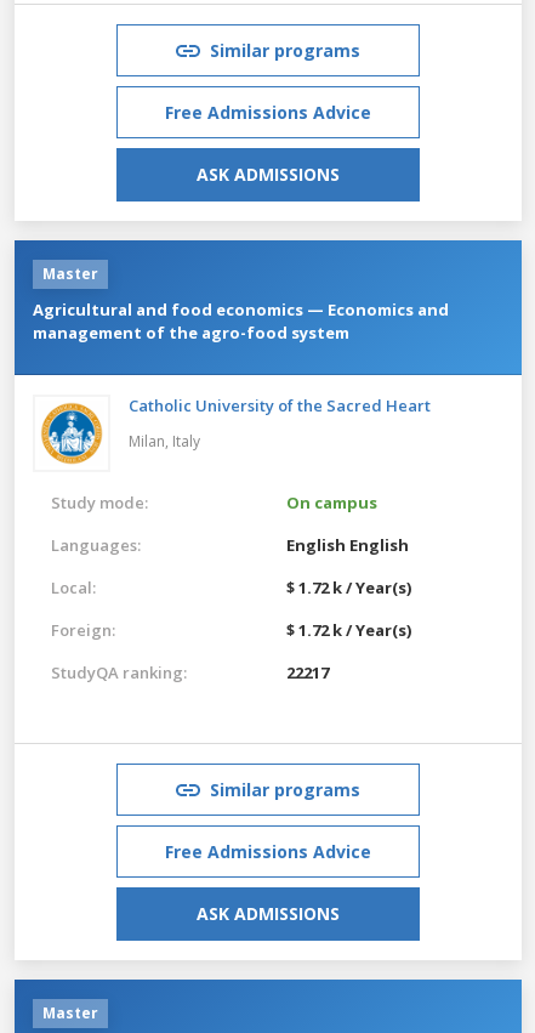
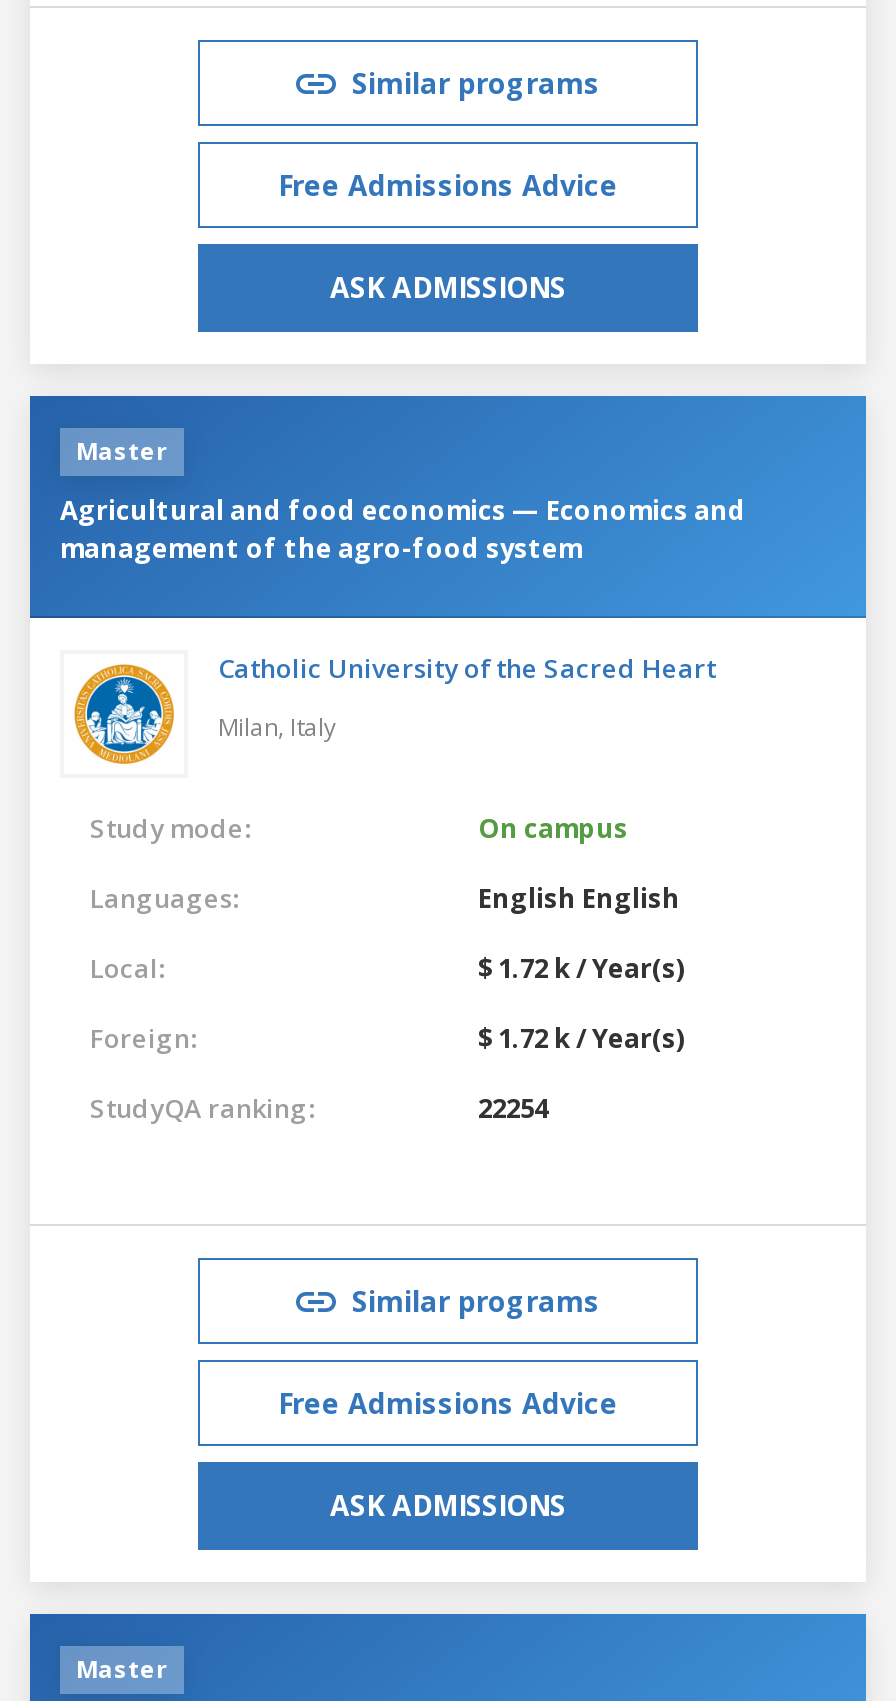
[286,661,329,683] 22217 -> [478,1090,548,1126] 22254

